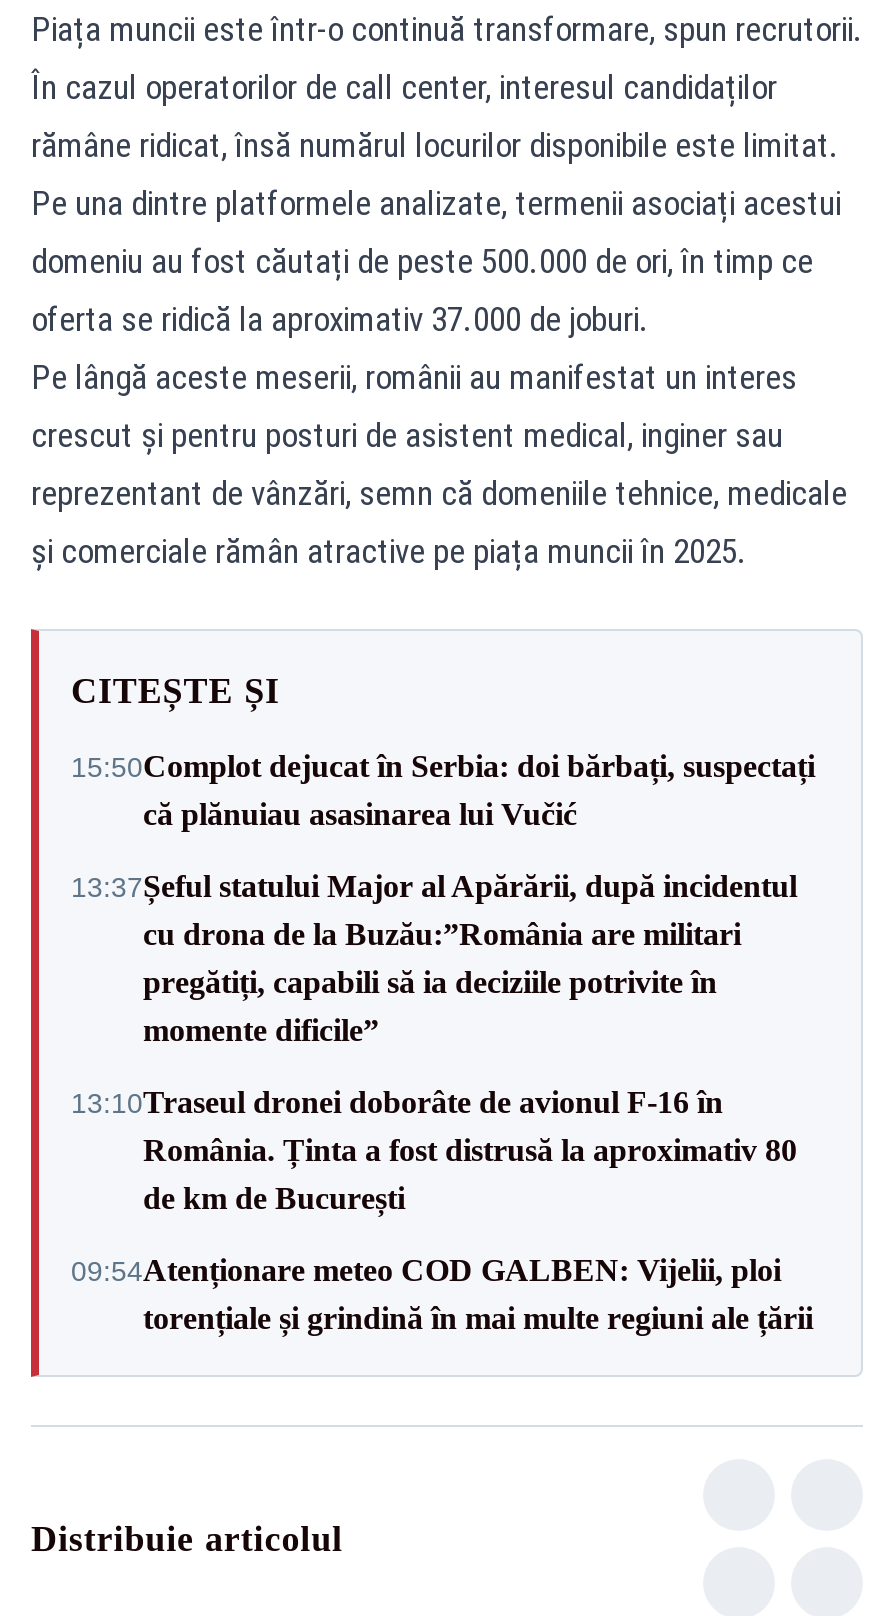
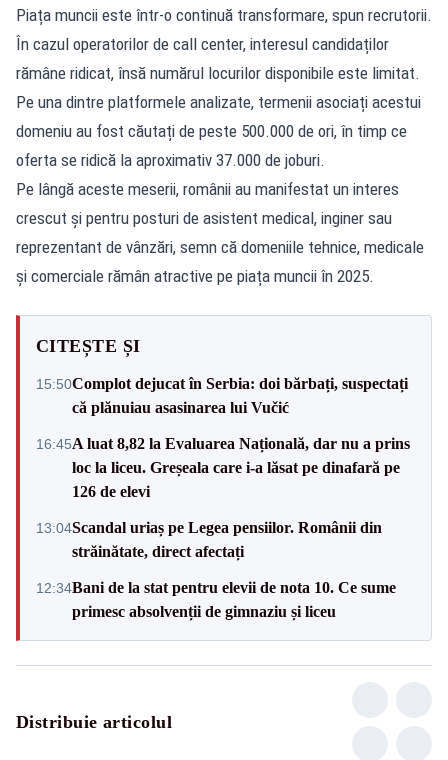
[71,869,797,1047] 13:37Șeful statului Major al Apărării, după incidentul | cu drona de la Buzău:”România are militari | pregătiți, capabili să ia deciziile potrivite în | momente dificile” -> [36,434,410,499] 16:45A luat 8,82 la Evaluarea Națională, dar nu a prins | loc la liceu. Greșeala care i-a lăsat pe dinafară pe | 126 de elevi
[71,1085,797,1215] 13:10Traseul dronei doborâte de avionul F-16 în | România. Ținta a fost distrusă la aproximativ 80 | de km de București -> [36,518,382,559] 13:04Scandal uriaș pe Legea pensiilor. Românii din | străinătate, direct afectați
[71,1253,813,1335] 09:54Atenționare meteo COD GALBEN: Vijelii, ploi | torențiale și grindină în mai multe regiuni ale țării -> [36,578,396,619] 12:34Bani de la stat pentru elevii de nota 10. Ce sume | primesc absolvenții de gimnaziu și liceu

